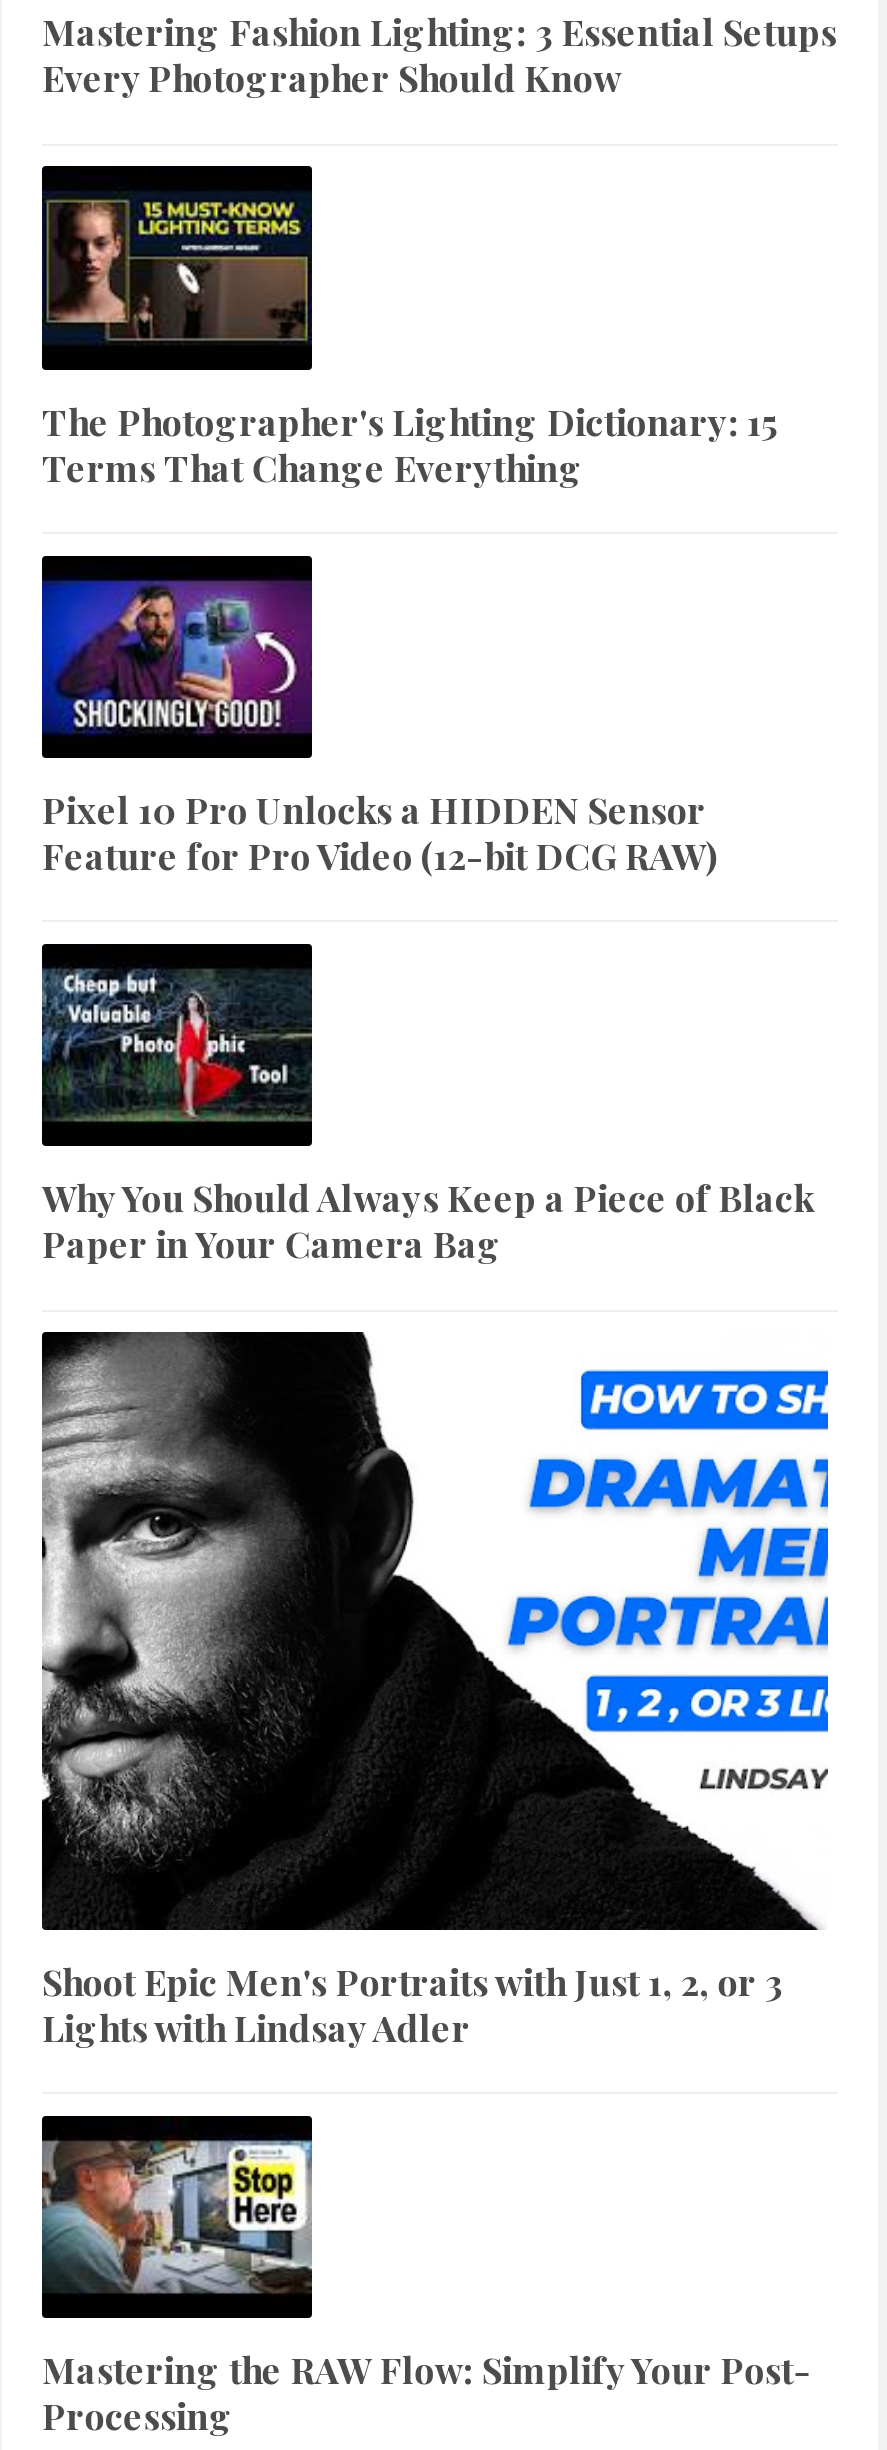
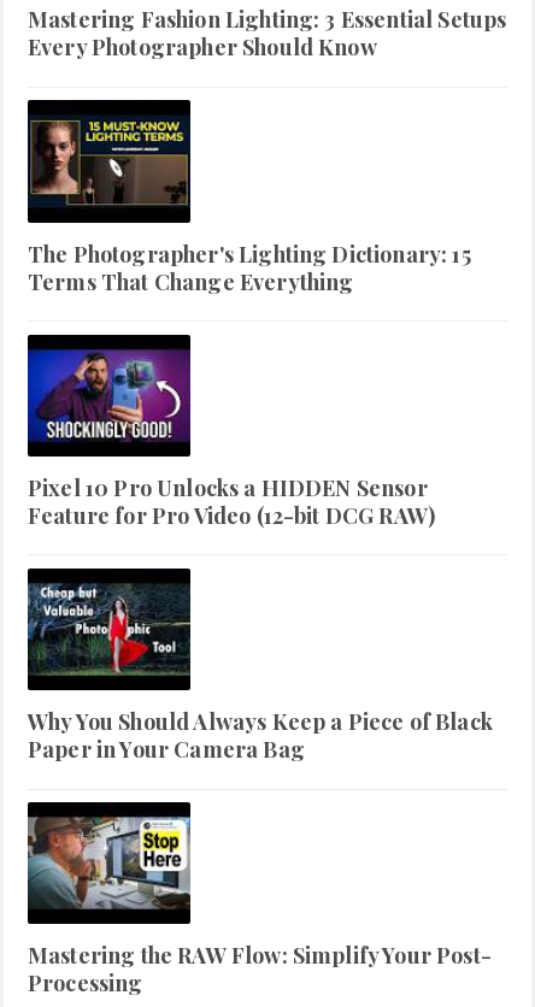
[40,1330,830,2052] [image] | Shoot Epic Men's Portraits with Just 1, 2, or 3 | Lights with Lindsay Adler -> none

